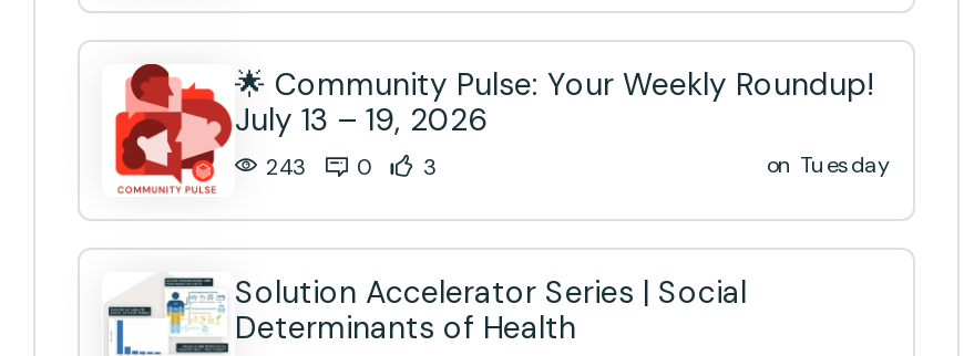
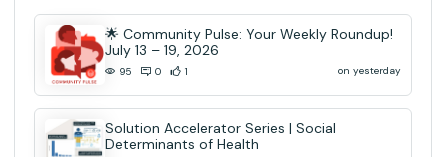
[266,153,306,181] 243 -> [119,65,132,78] 95
[423,153,437,181] 3 -> [185,65,188,78] 1
[767,151,891,180] on Tuesday -> [338,64,401,77] on yesterday

